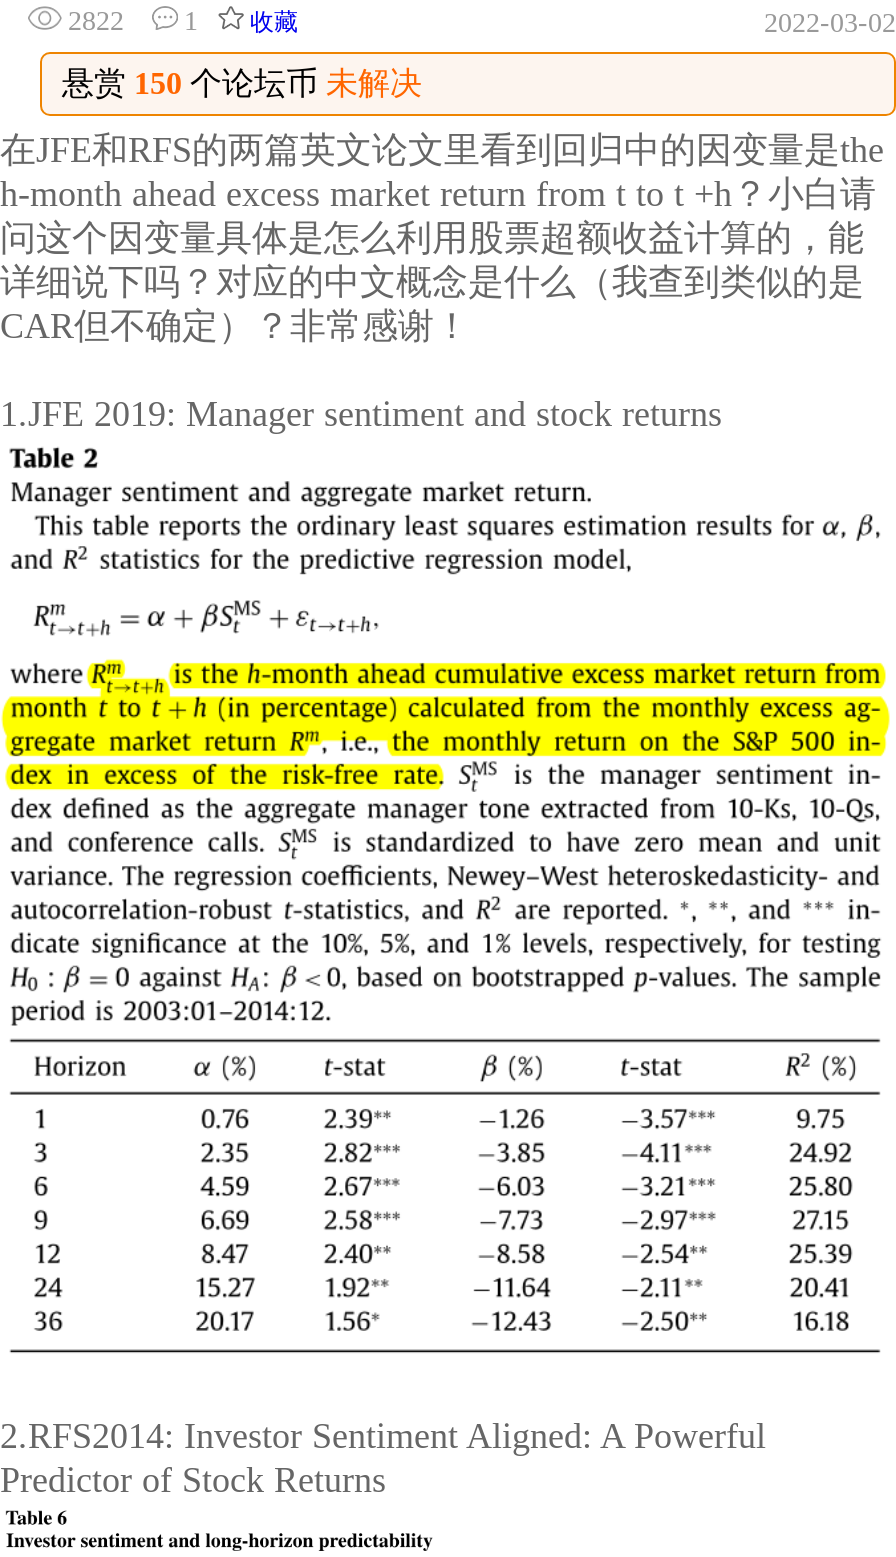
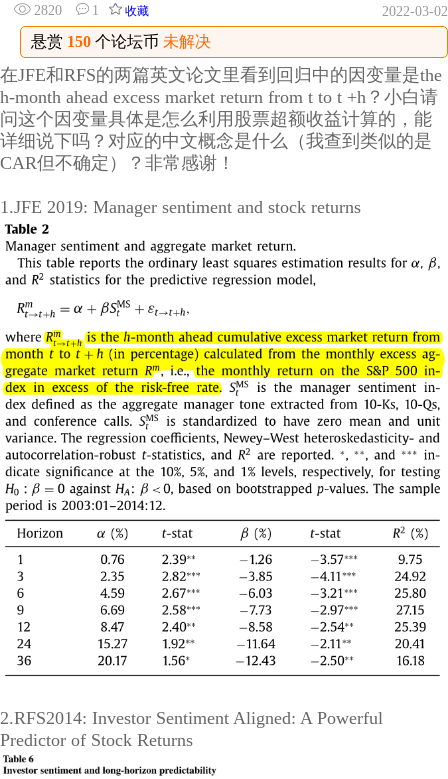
[68,6,298,36] 2822 1 收藏 -> [34,3,149,18] 2820 1 收藏

